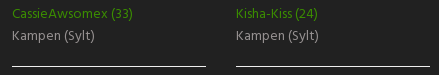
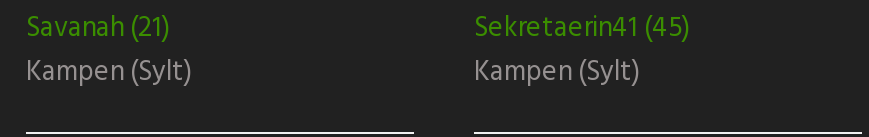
[12,3,133,26] CassieAwsomex (33) -> [26,6,170,52] Savanah (21)
[236,3,318,26] Kisha-Kiss (24) -> [474,6,690,52] Sekretaerin41 (45)

